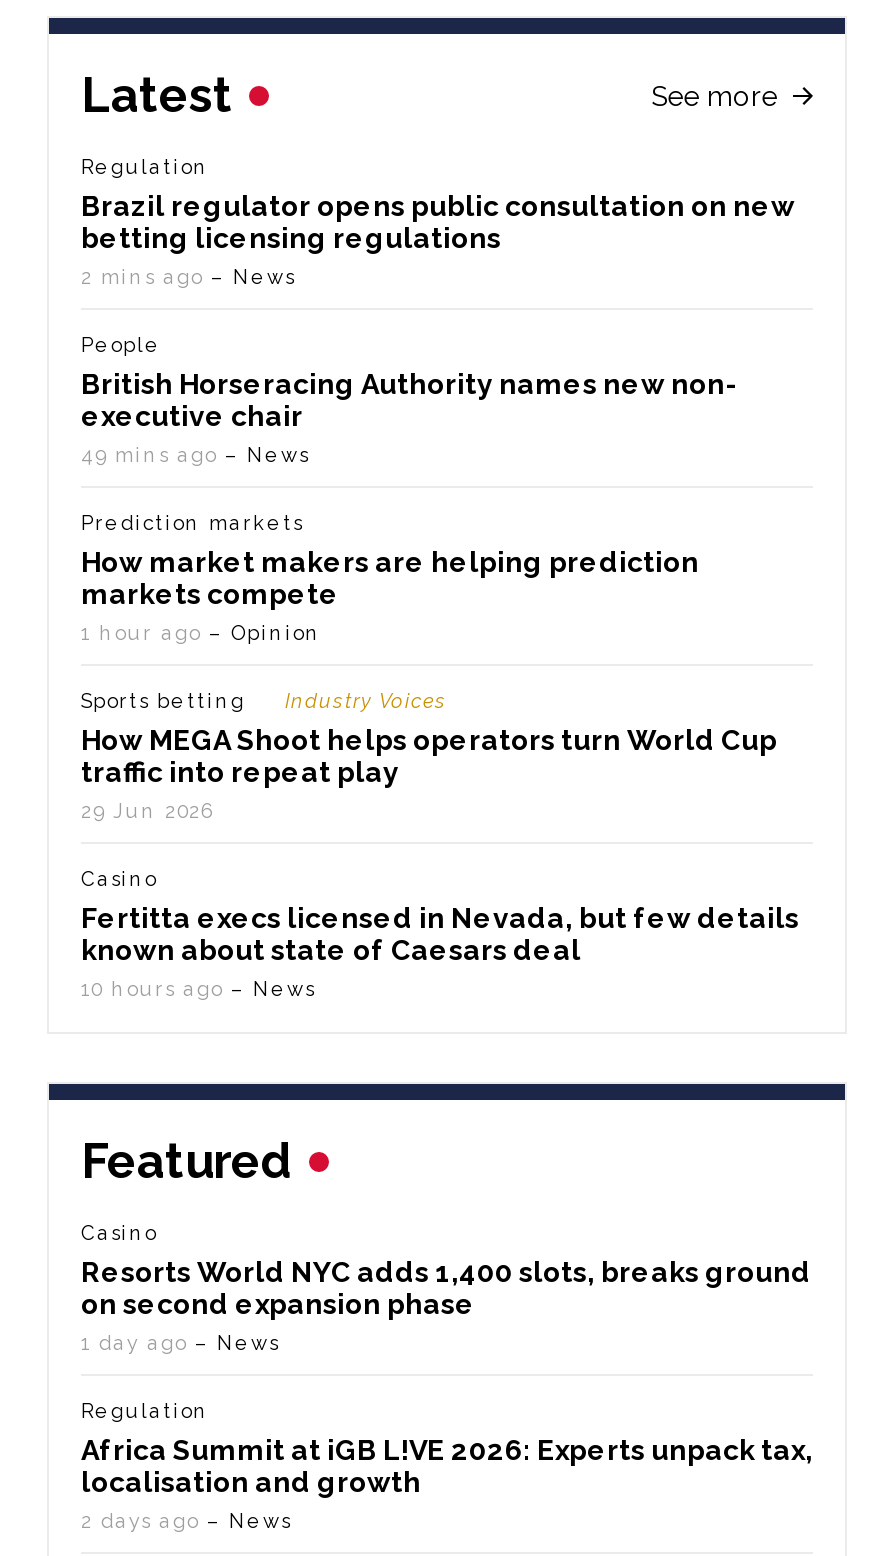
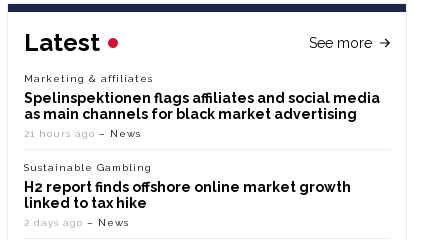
[81,156,813,1498] Regulation | Brazil regulator opens public consultation on new | betting licensing regulations | 2 mins ago – News | People | British Horseracing Authority names new non- | executive chair | 49 mins ago – News | Prediction markets | How market makers are helping prediction | markets compete | 1 hour ago – Opinion | Sports betting | Industry Voices | How MEGA Shoot helps operators turn World Cup | traffic into repeat play | 29 Jun 2026 | Casino | Fertitta execs licensed in Nevada, but few details | known about state of Caesars deal | 10 hours ago – News | Featured | Casino | Resorts World NYC adds 1,400 slots, breaks ground | on second expansion phase | 1 day ago – News | Regulation | Africa Summit at iGB L!VE 2026: Experts unpack tax, | localisation and growth -> [24,73,380,211] Marketing & affiliates | Spelinspektionen flags affiliates and social media | as main channels for black market advertising | 21 hours ago – News | Sustainable Gambling | H2 report finds offshore online market growth | linked to tax hike

